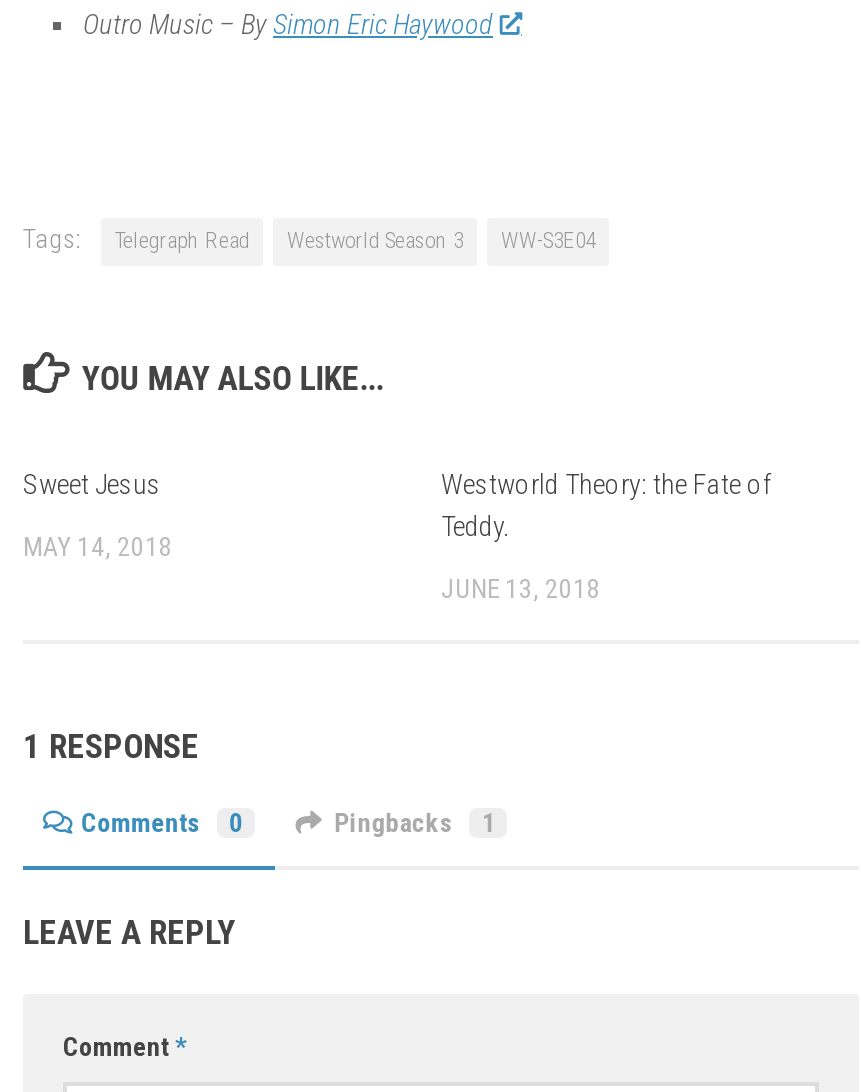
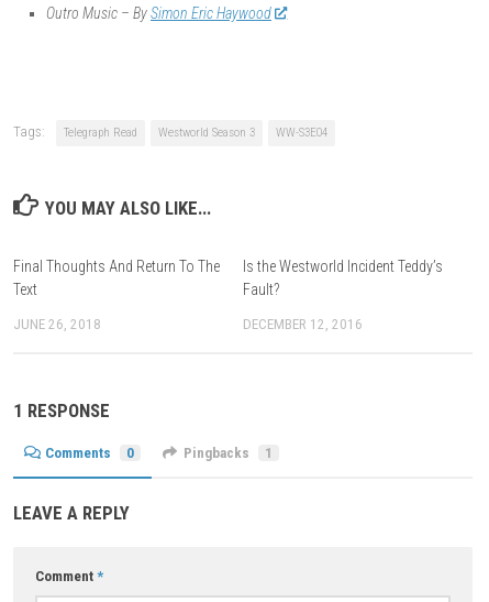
[23,468,161,500] Sweet Jesus -> [13,258,220,298] Final Thoughts And Return To The | Text
[441,468,771,542] Westworld Theory: the Fate of | Teddy. -> [243,258,443,298] Is the Westworld Incident Teddy’s | Fault?
[23,532,173,562] MAY 14, 2018 -> [13,316,101,333] JUNE 26, 2018
[441,574,601,604] JUNE 13, 2018 -> [243,316,363,333] DECEMBER 12, 2016

